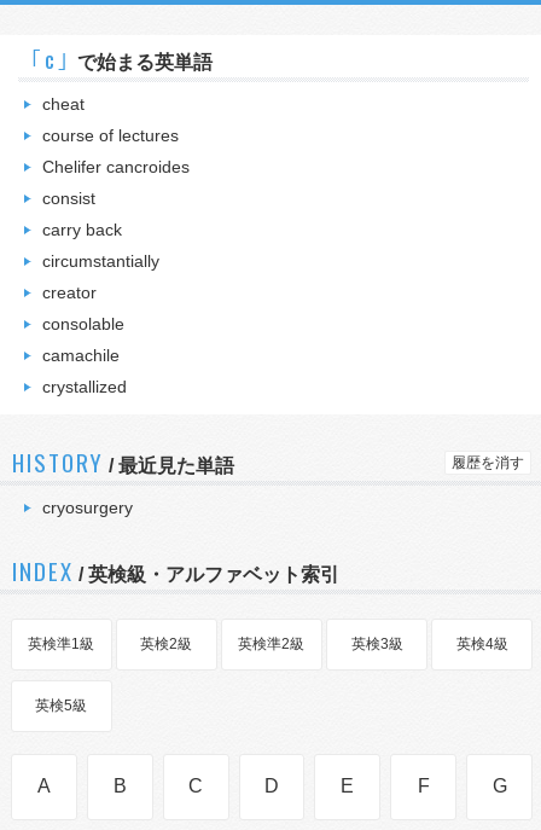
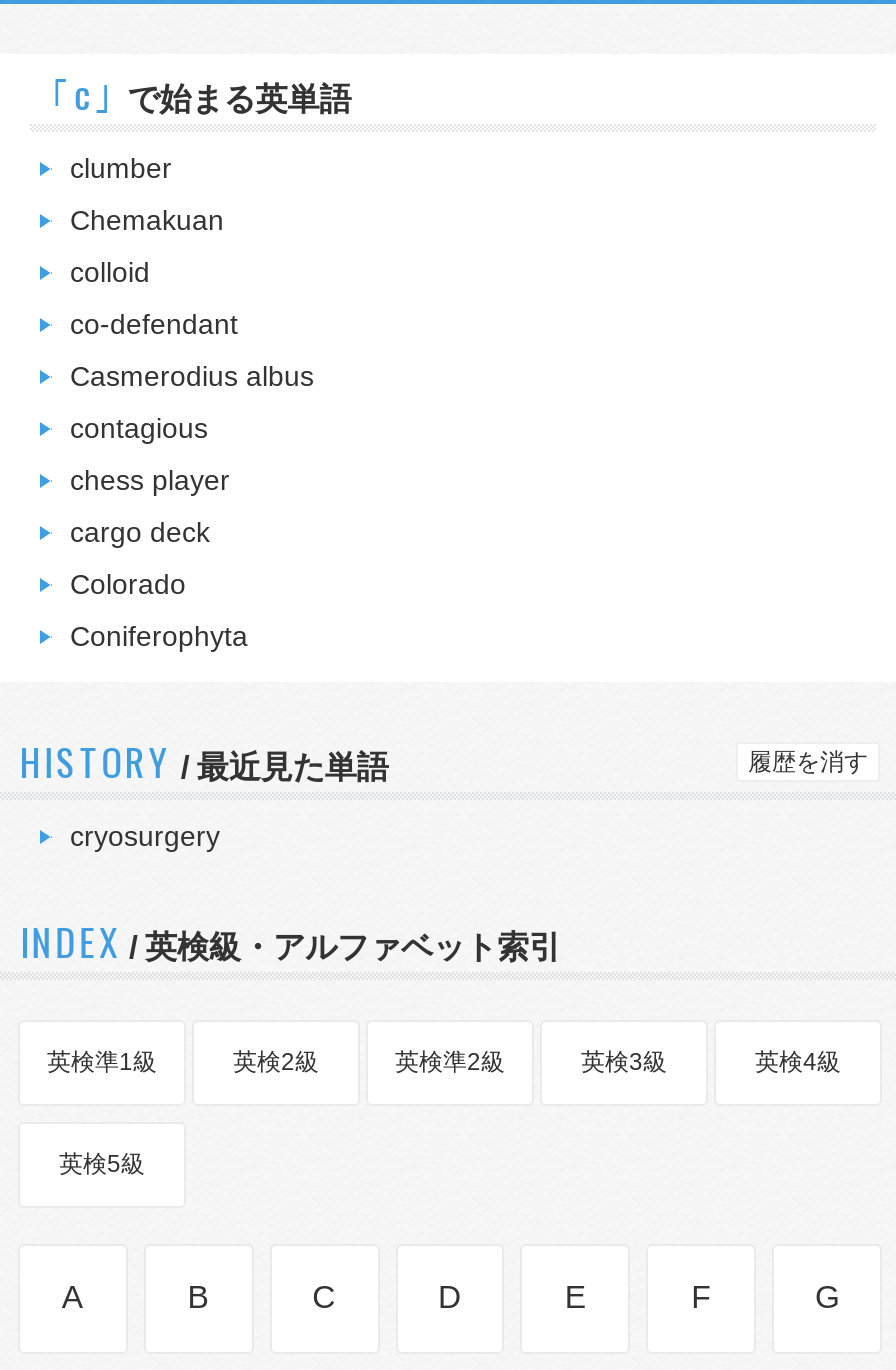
[42,94,85,114] cheat -> [70,152,172,184] clumber
[42,126,179,145] course of lectures -> [70,204,224,236] Chemakuan
[42,157,190,176] Chelifer cancroides -> [70,256,150,288] colloid
[42,188,95,208] consist -> [70,308,238,340] co-defendant
[42,220,122,239] carry back -> [70,360,314,392] Casmerodius albus
[42,251,159,271] circumstantially -> [70,412,208,444] contagious
[42,283,97,302] creator -> [70,464,230,496] chess player
[42,314,124,333] consolable -> [70,516,210,548] cargo deck
[42,346,120,365] camachile -> [70,568,186,600] Colorado
[42,377,127,396] crystallized -> [70,620,248,652] Coniferophyta

